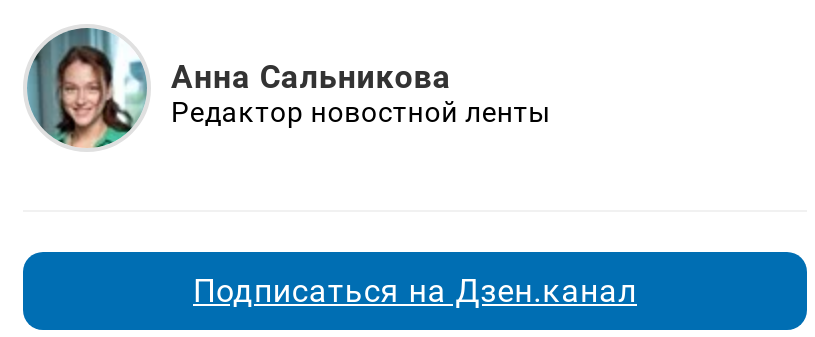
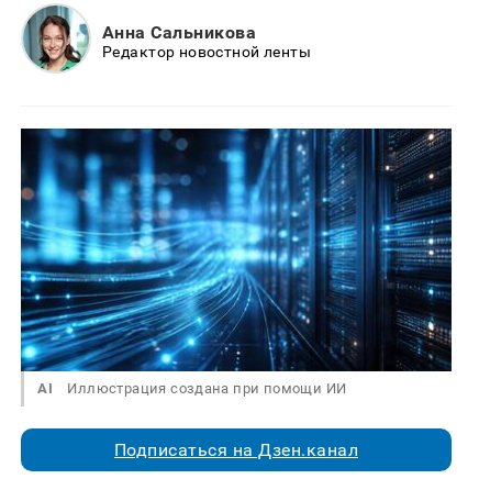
none -> [20,127,453,403] [image] | AI | Иллюстрация создана при помощи ИИ

